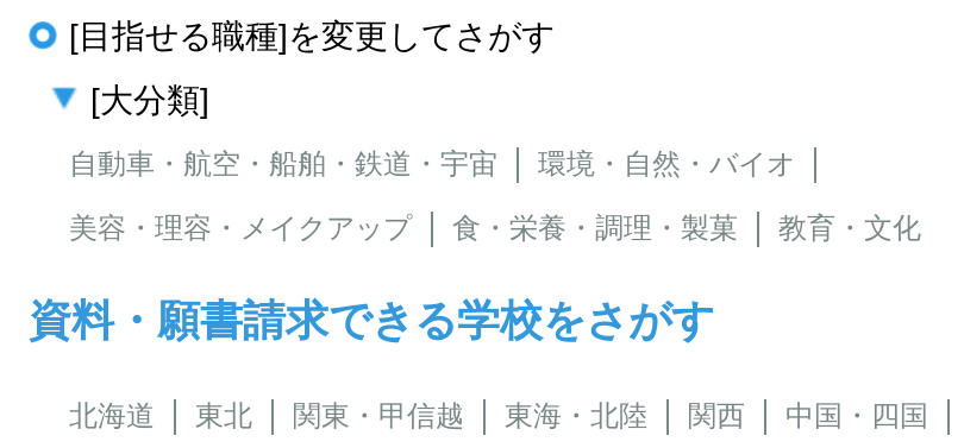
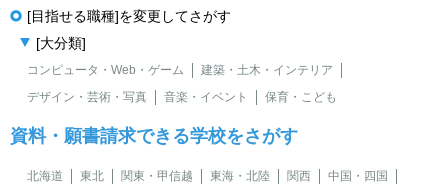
[69,148,795,181] 自動車・航空・船舶・鉄道・宇宙 | 環境・自然・バイオ -> [27,63,333,77] コンピュータ・Web・ゲーム | 建築・土木・インテリア
[69,212,921,245] 美容・理容・メイクアップ | 食・栄養・調理・製菓 | 教育・文化 -> [27,90,337,104] デザイン・芸術・写真 | 音楽・イベント | 保育・こども

